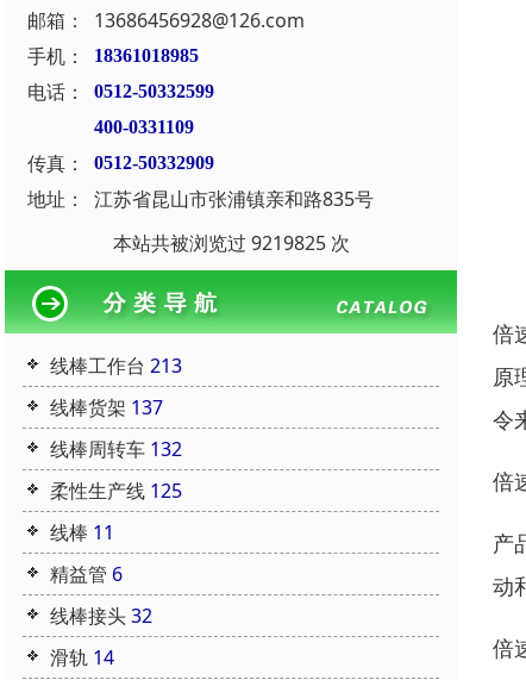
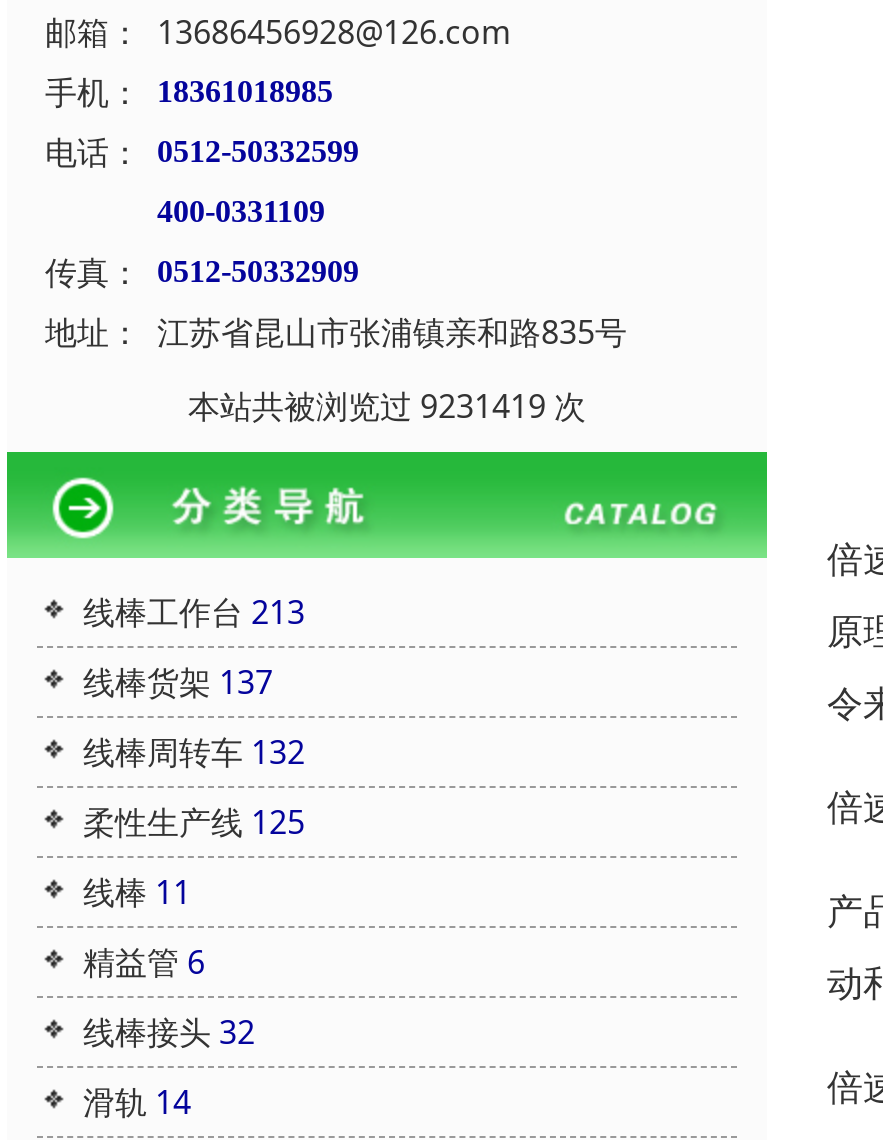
[112,230,349,256] 本站共被浏览过 9219825 次 -> [188,384,586,428] 本站共被浏览过 9231419 次

